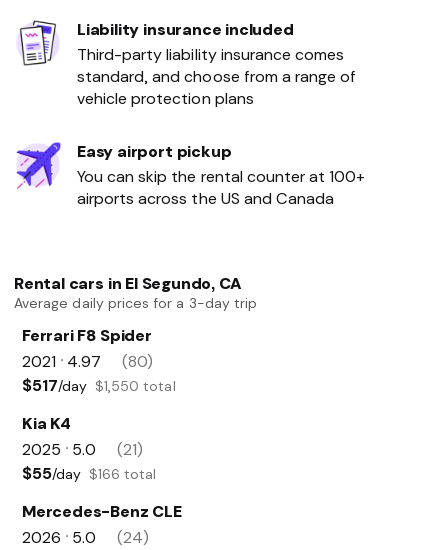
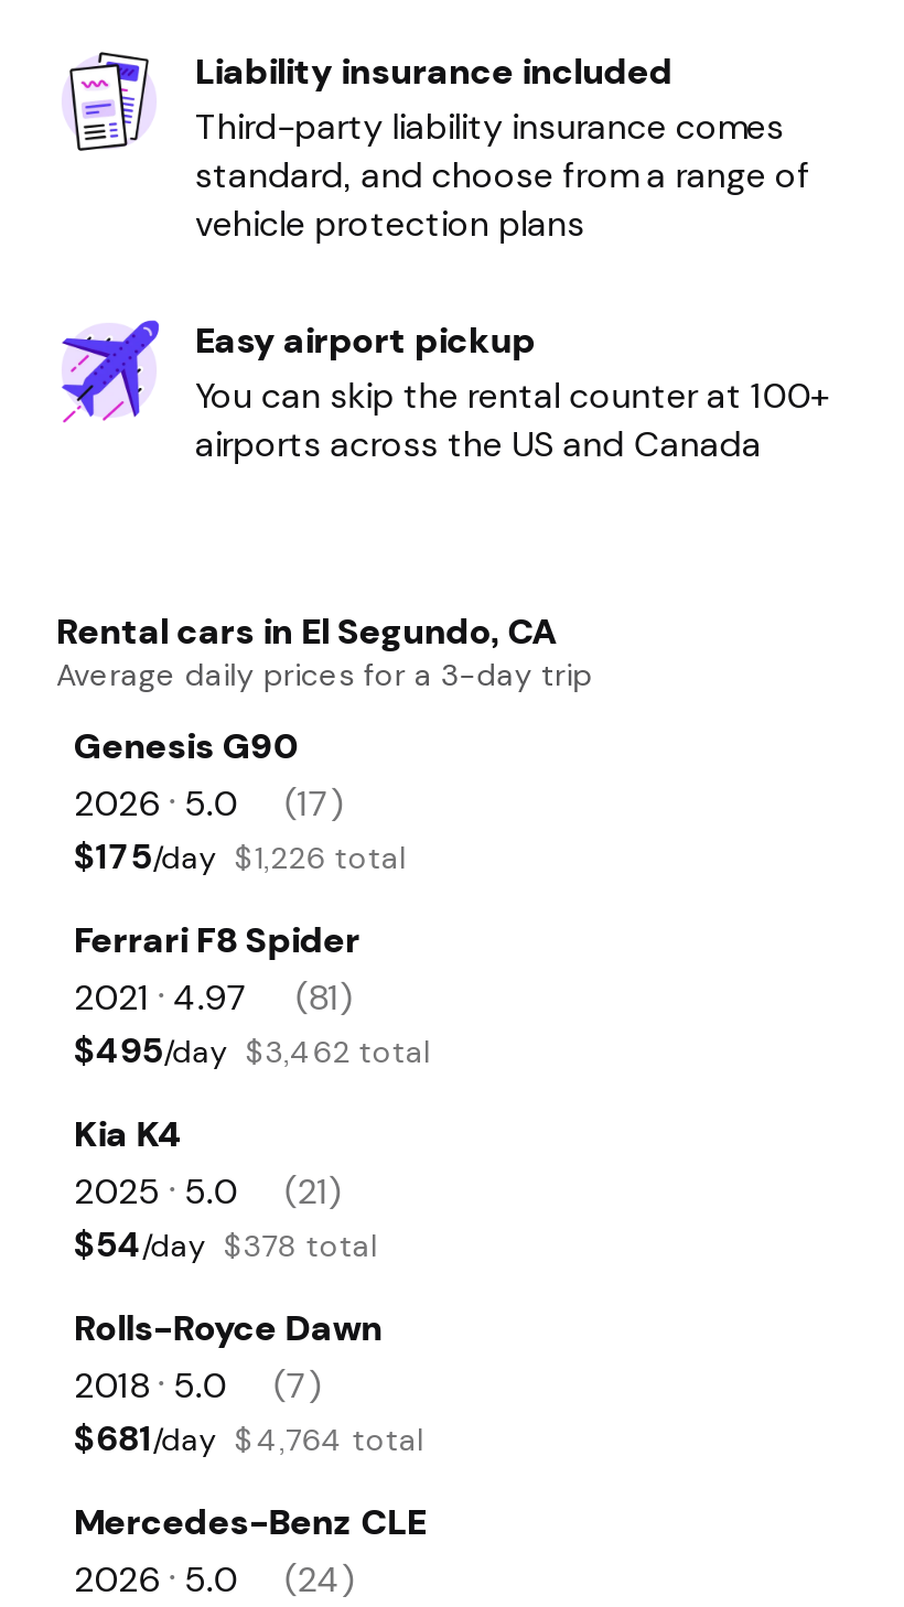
none -> [74,725,406,875] Genesis G90 | 2026 • 5.0 | (17) | $175/day $1,226 total
[22,352,153,370] 2021 • 4.97 (80) -> [74,977,353,1016] 2021 • 4.97 (81)
[22,376,176,394] $517/day $1,550 total -> [74,1029,430,1069] $495/day $3,462 total
[22,464,157,482] $55/day $166 total -> [74,1223,424,1457] $54/day $378 total | Rolls-Royce Dawn | 2018 • 5.0 | (7) | $681/day $4,764 total

